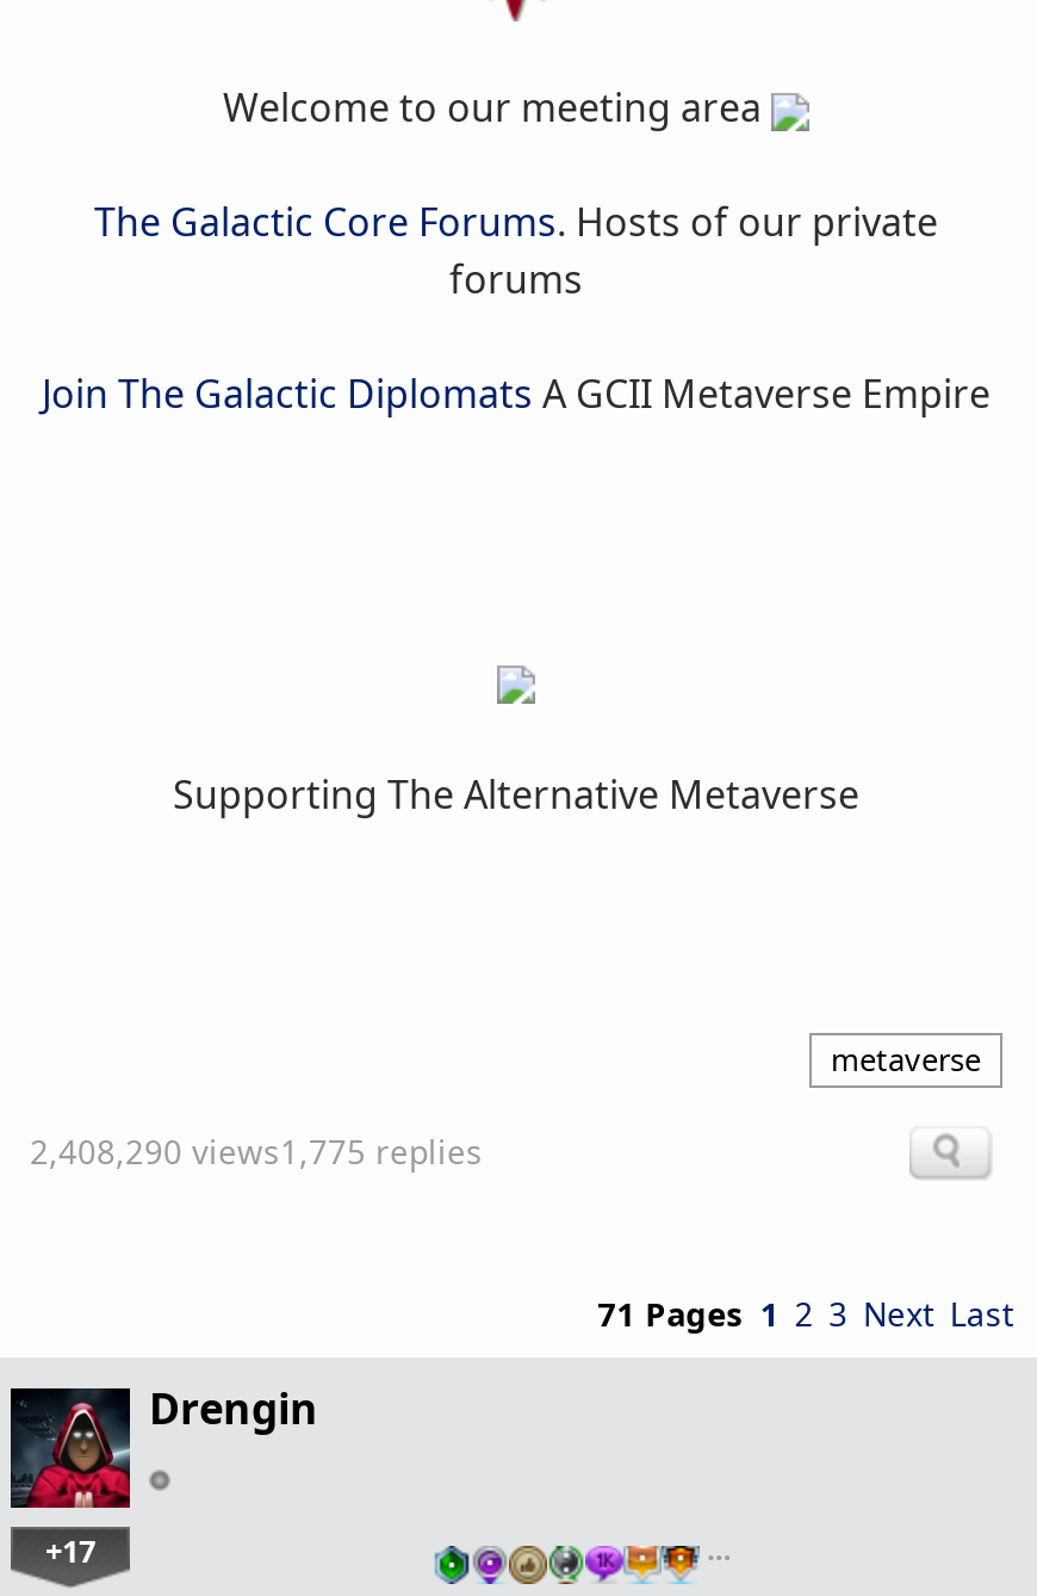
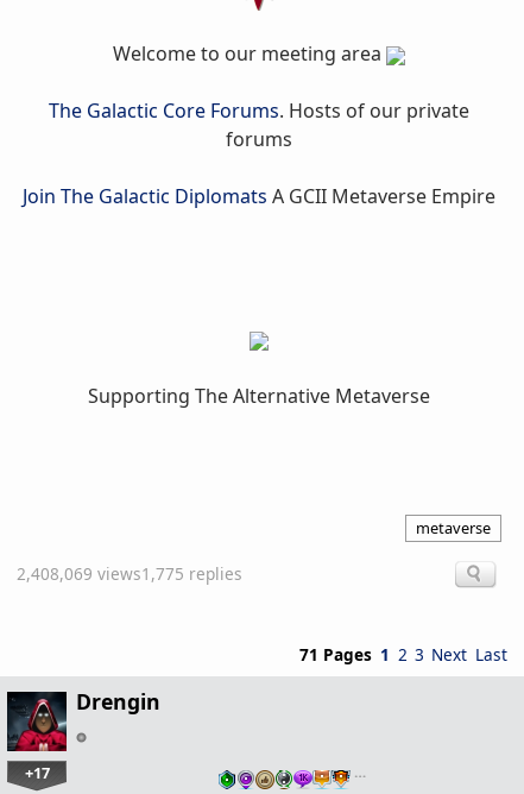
[30,1127,483,1173] 2,408,290 views1,775 replies -> [17,562,242,584] 2,408,069 views1,775 replies

